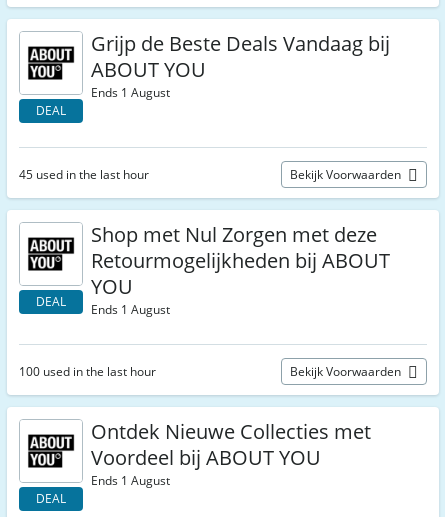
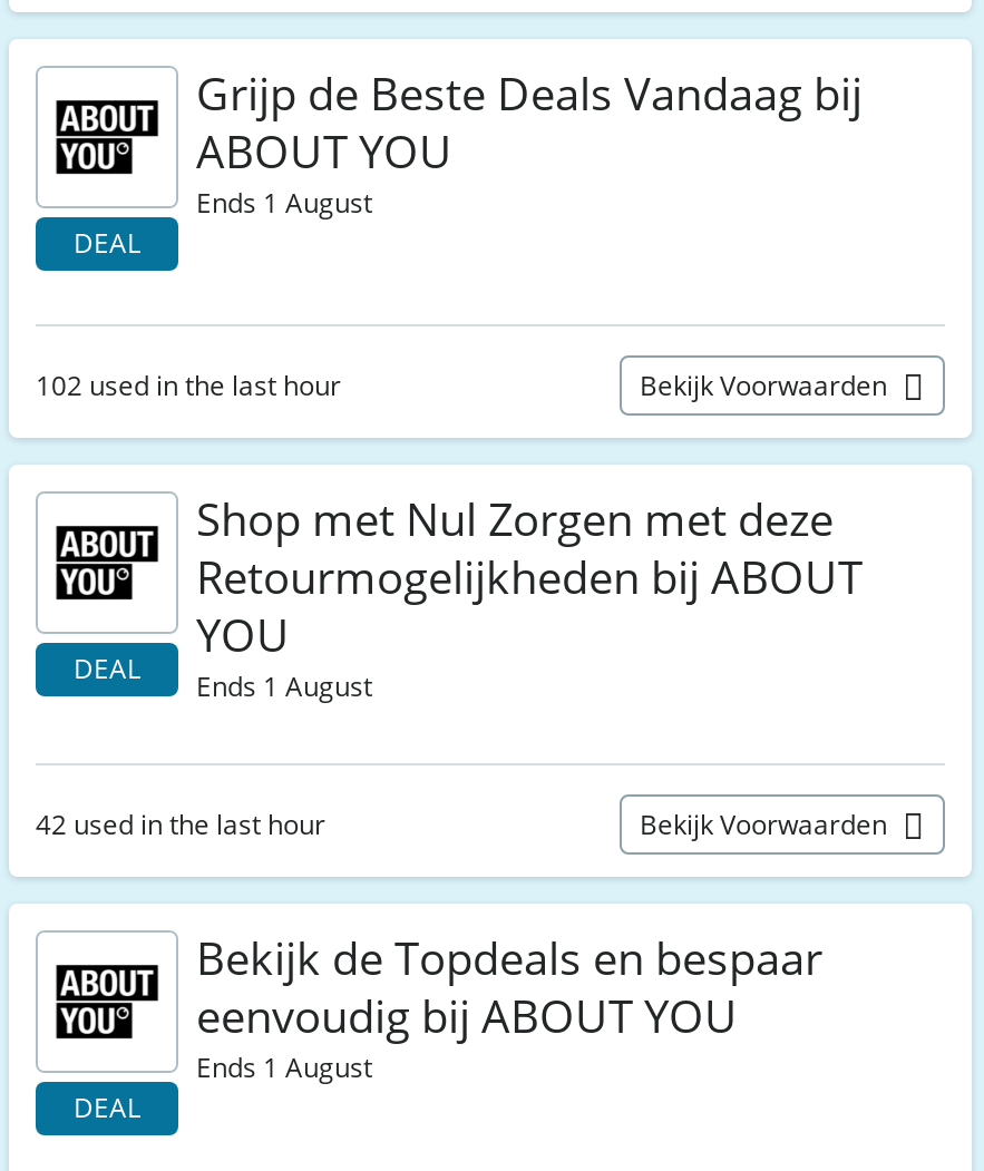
[19,166,149,183] 45 used in the last hour -> [36,367,341,404] 102 used in the last hour
[19,363,156,380] 100 used in the last hour -> [36,806,325,843] 42 used in the last hour
[91,418,371,471] Ontdek Nieuwe Collecties met | Voordeel bij ABOUT YOU -> [196,928,822,1046] Bekijk de Topdeals en bespaar | eenvoudig bij ABOUT YOU

